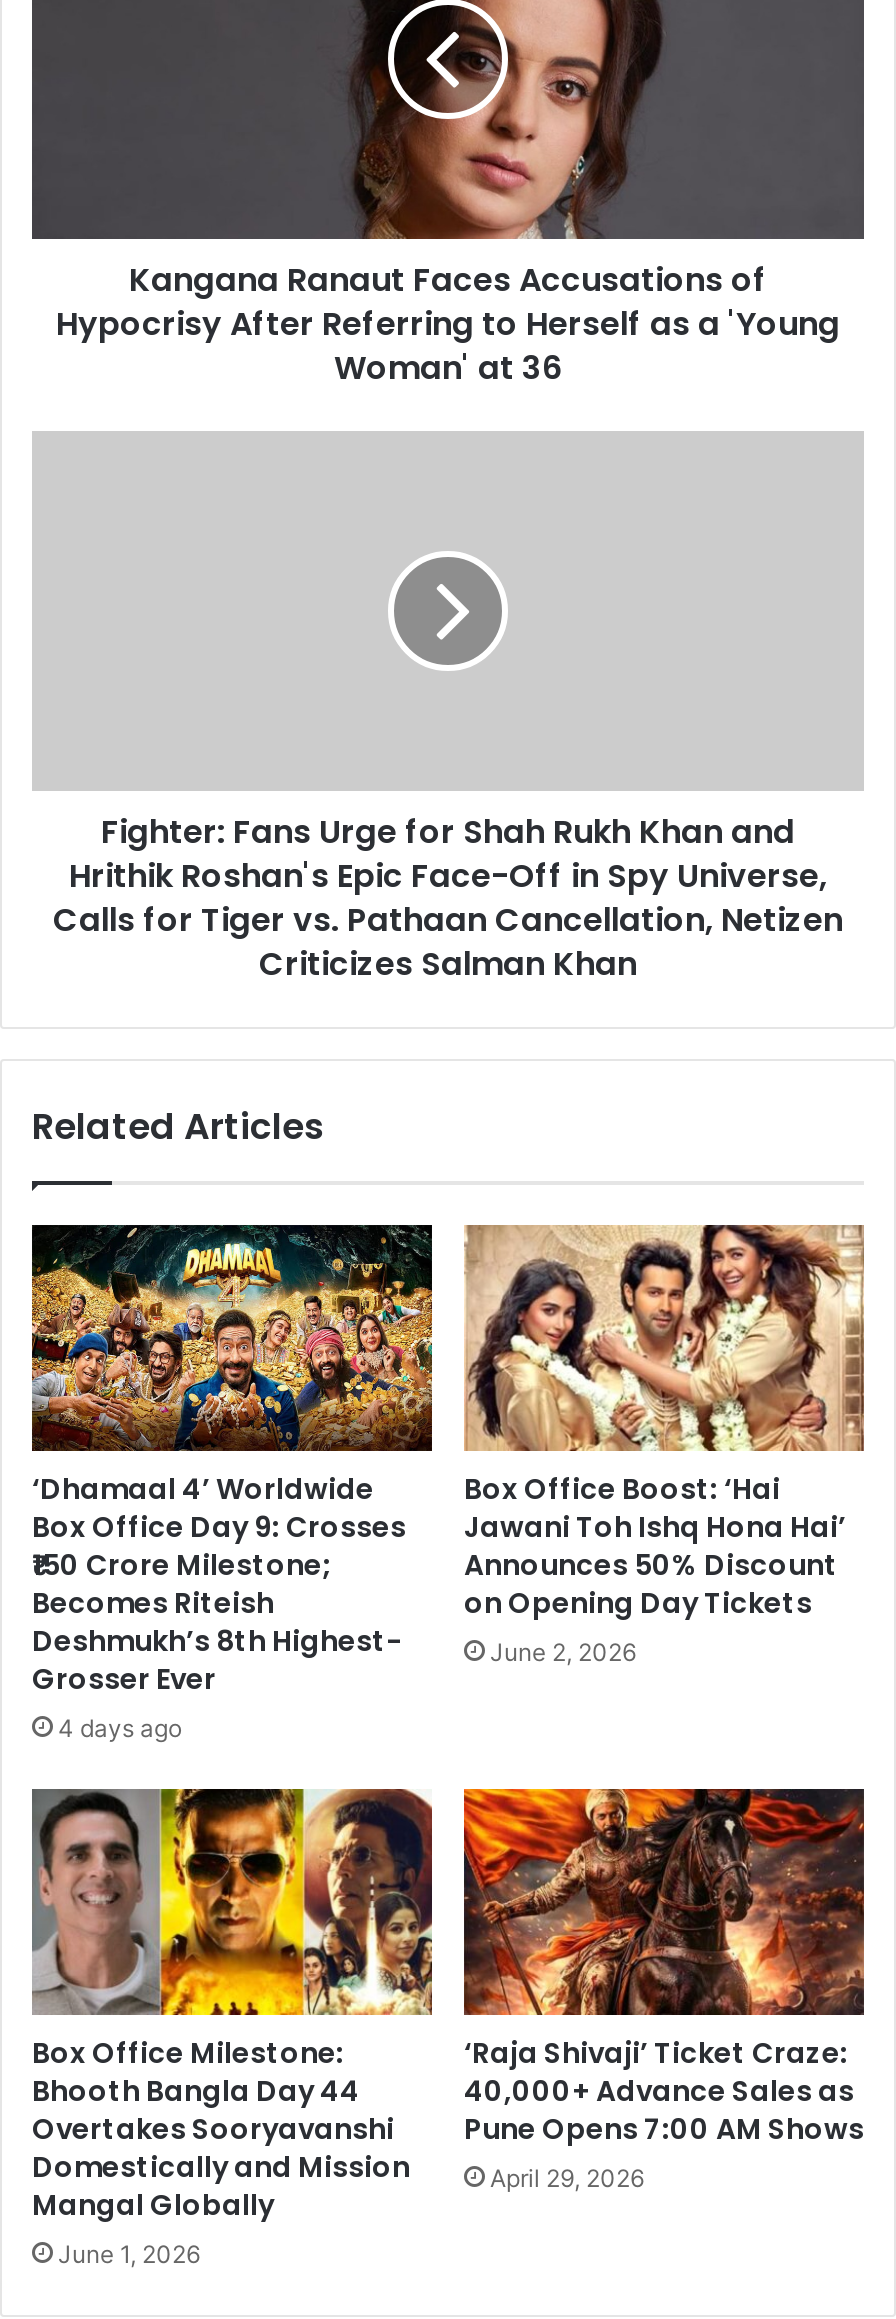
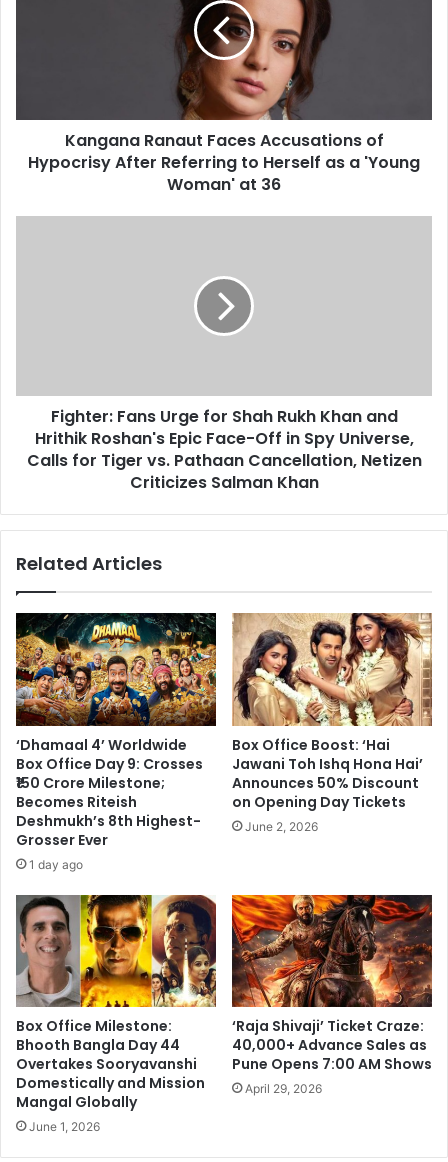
[58,1713,182,1743] 4 days ago -> [29,857,83,872] 1 day ago

